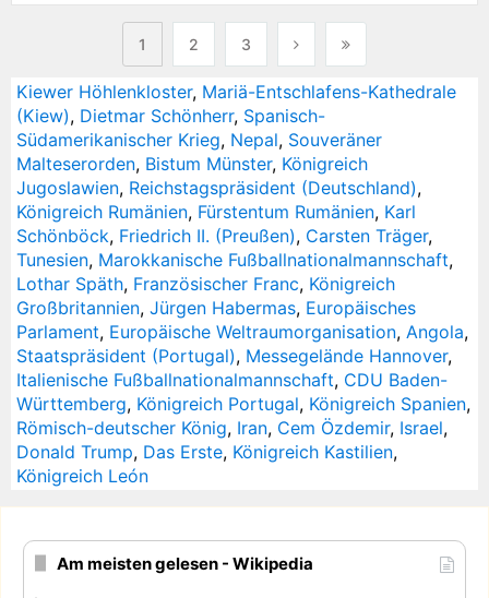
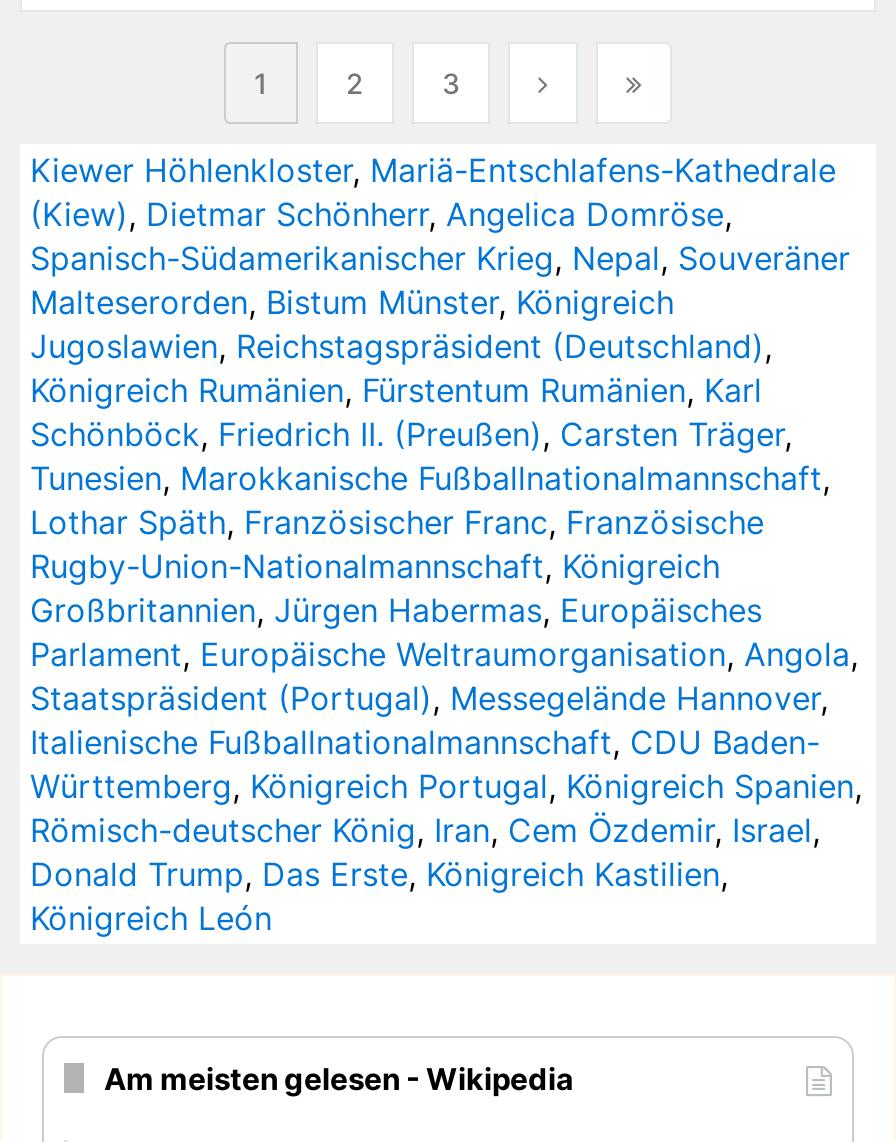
[16,105,382,150] (Kiew), Dietmar Schönherr, Spanisch- | Südamerikanischer Krieg, Nepal, Souveräner -> [30,194,850,278] (Kiew), Dietmar Schönherr, Angelica Domröse, | Spanisch-Südamerikanischer Krieg, Nepal, Souveräner
[16,273,395,295] Lothar Späth, Französischer Franc, Königreich -> [30,502,764,586] Lothar Späth, Französischer Franc, Französische | Rugby-Union-Nationalmannschaft, Königreich

